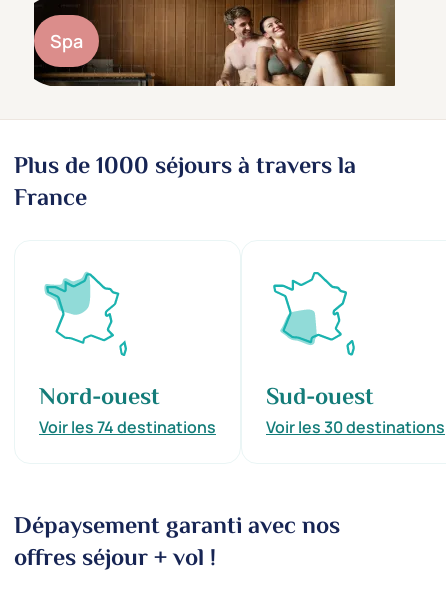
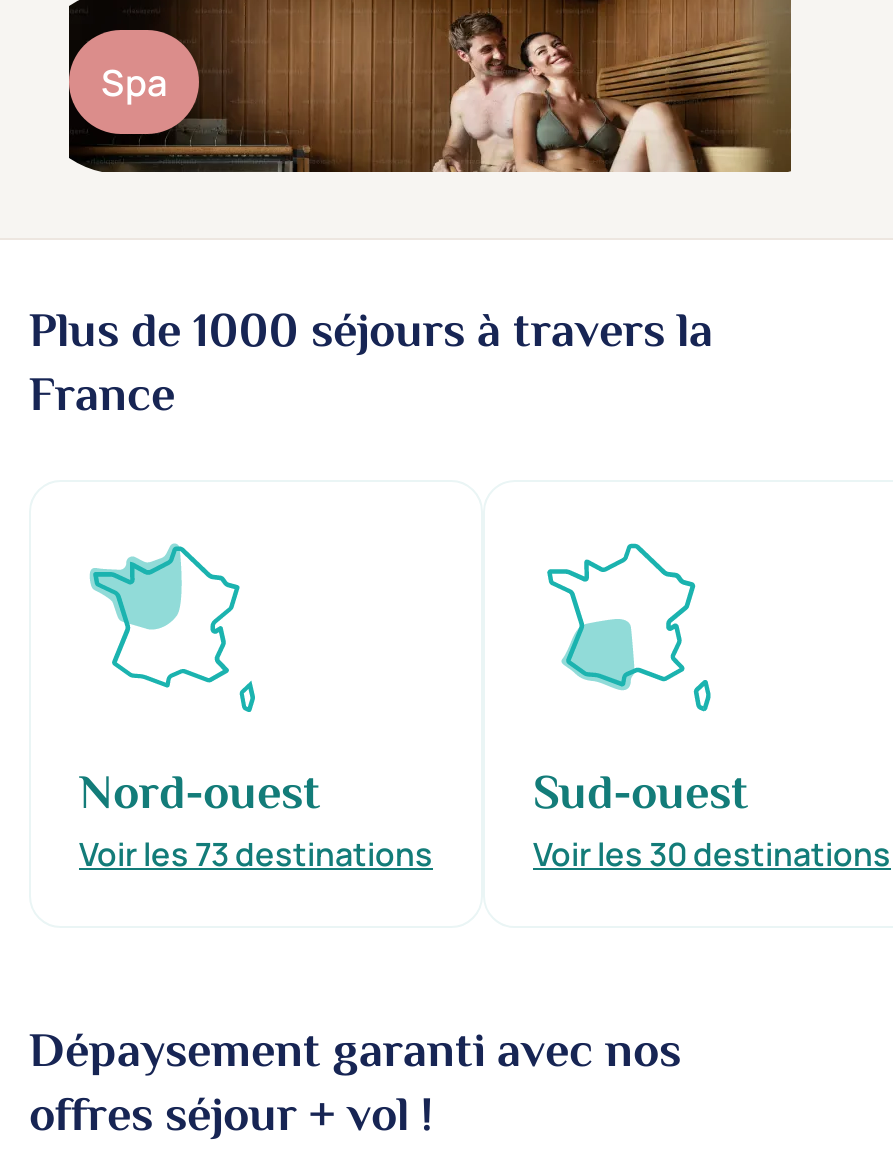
[39,416,216,438] Voir les 74 destinations -> [79,832,433,876] Voir les 73 destinations

